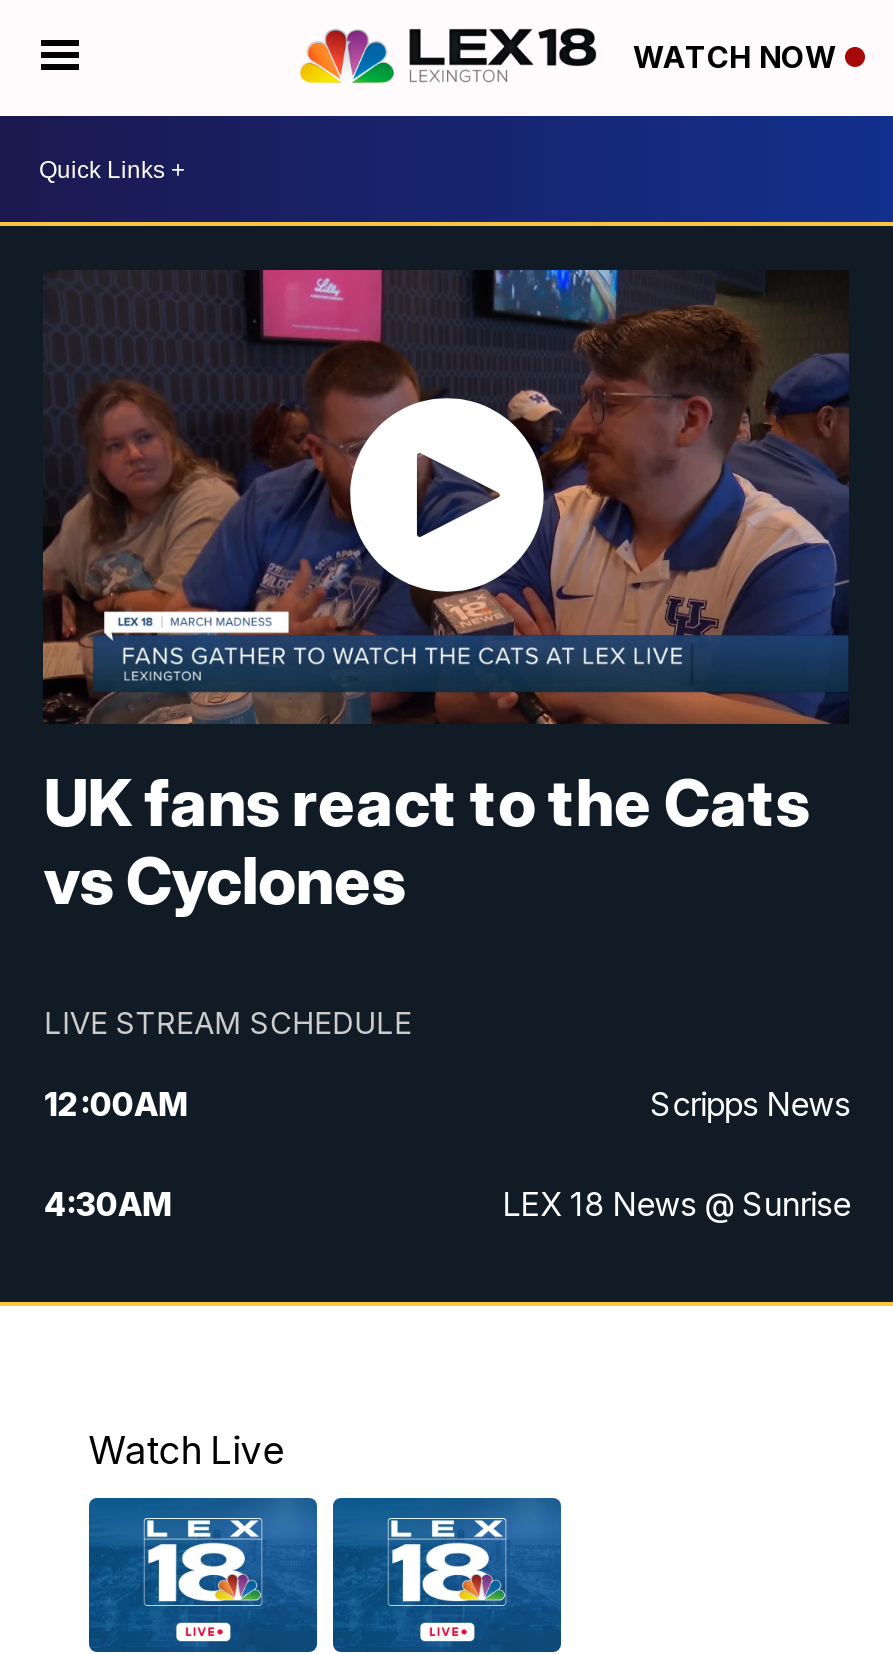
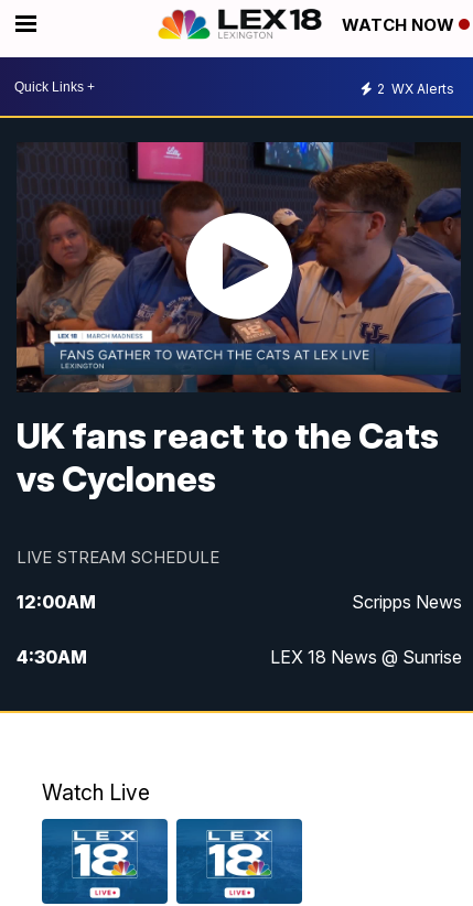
none -> [377,80,454,96] 2 WX Alerts

